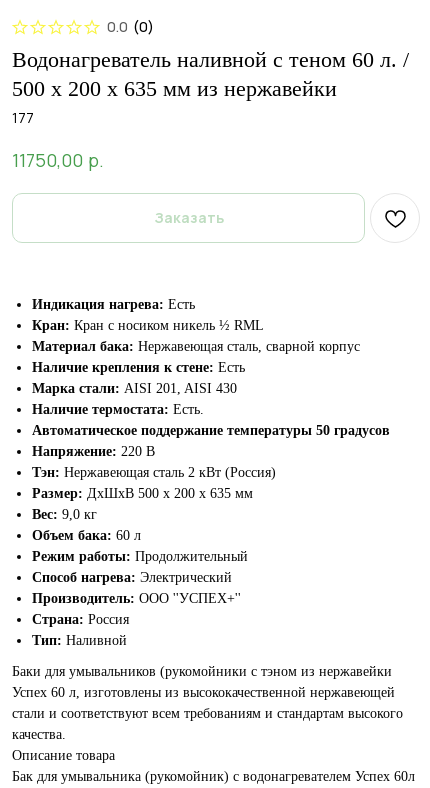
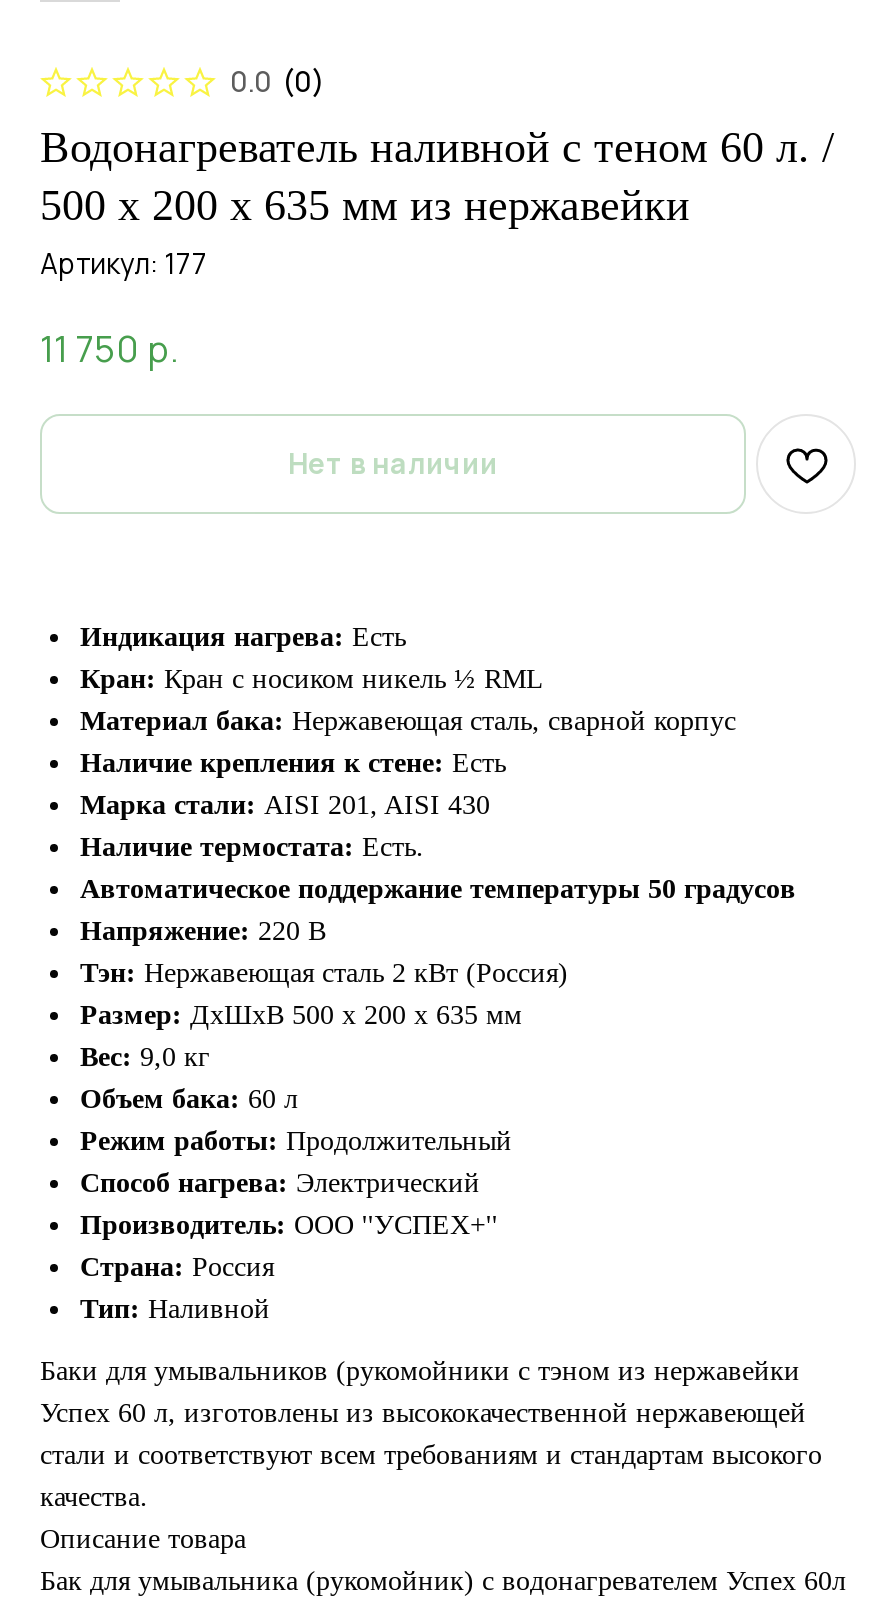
[12,108,34,127] 177 -> [40,244,208,282] Артикул: 177
[12,148,104,172] 11750,00 р. -> [40,323,180,372] 11 750 р.
[153,208,223,227] Заказать -> [288,443,498,481] Нет в наличии

